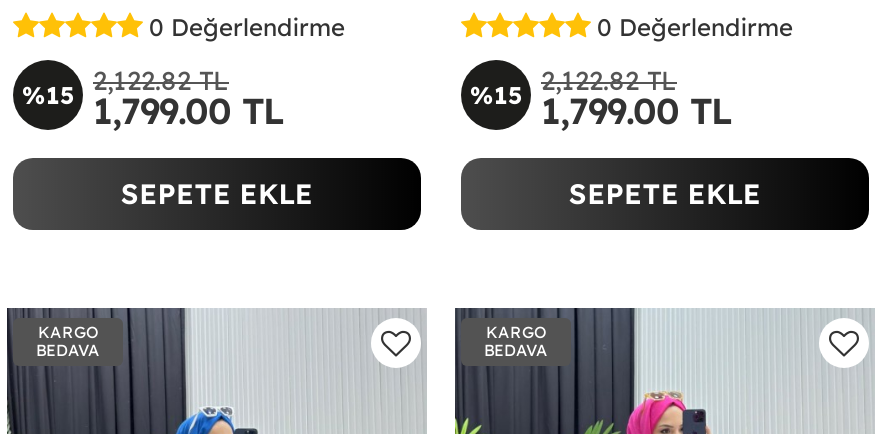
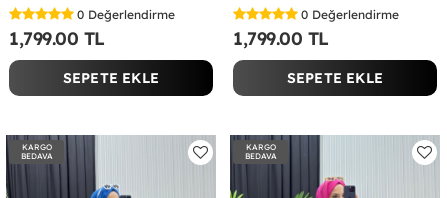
[22,64,229,110] %15 | 2,122.82 TL -> none
[470,64,677,110] %15 | 2,122.82 TL -> none

